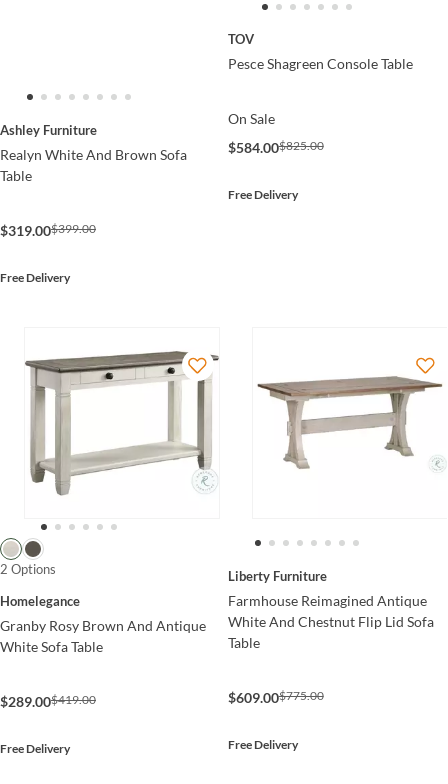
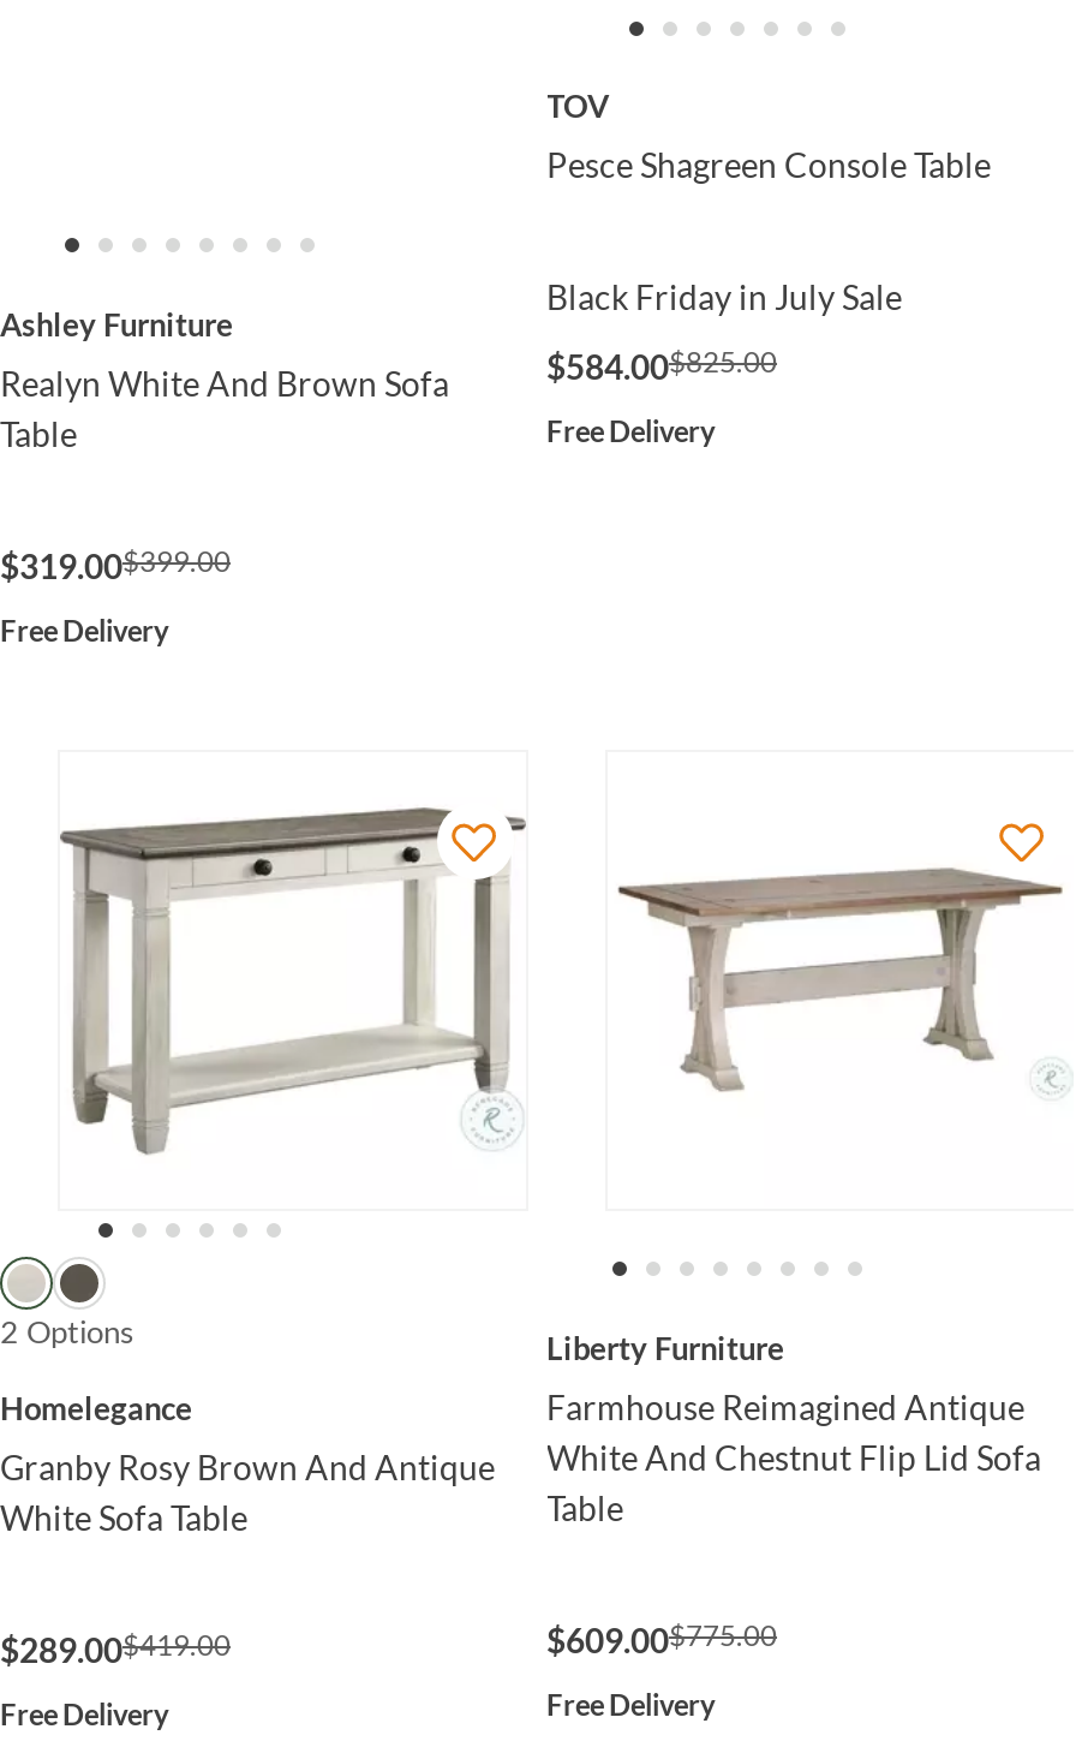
[227,110,274,127] On Sale -> [546,278,902,318] Black Friday in July Sale

